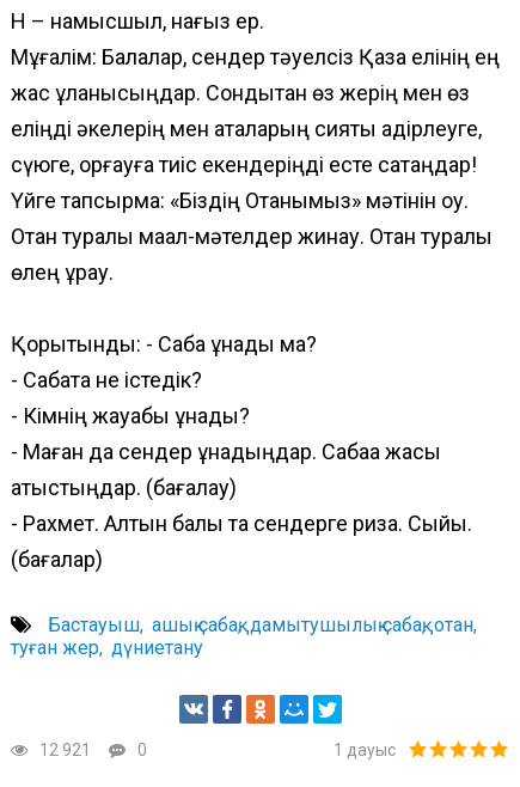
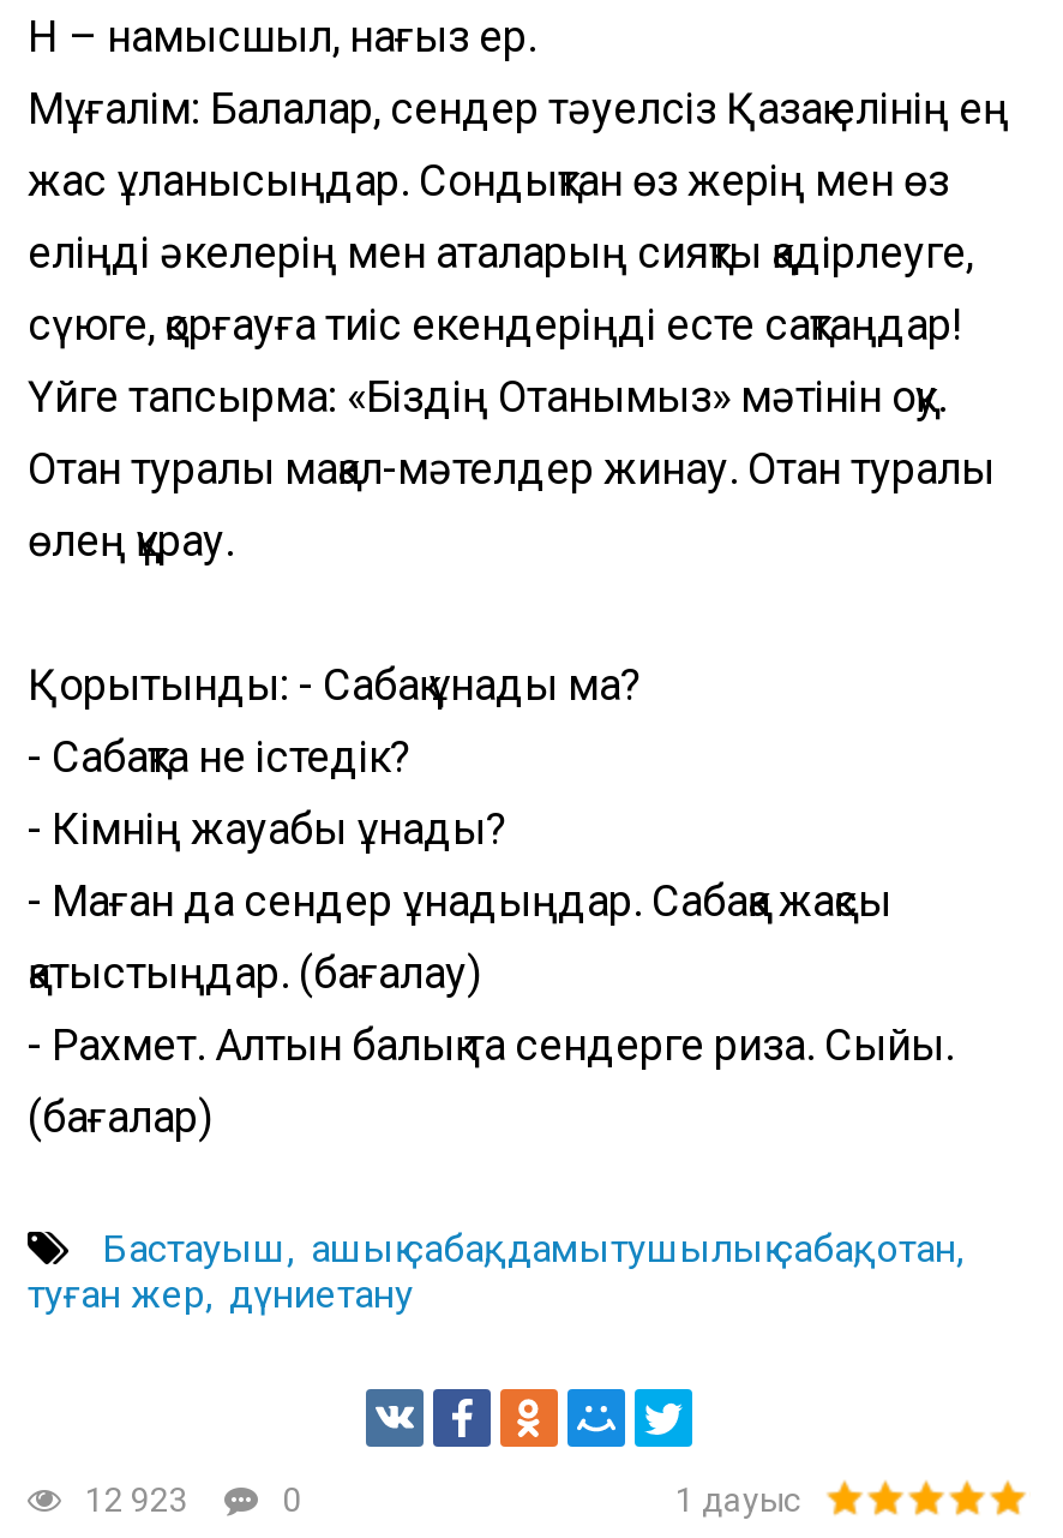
[39,740,91,759] 12 921 -> [85,1480,188,1519] 12 923

